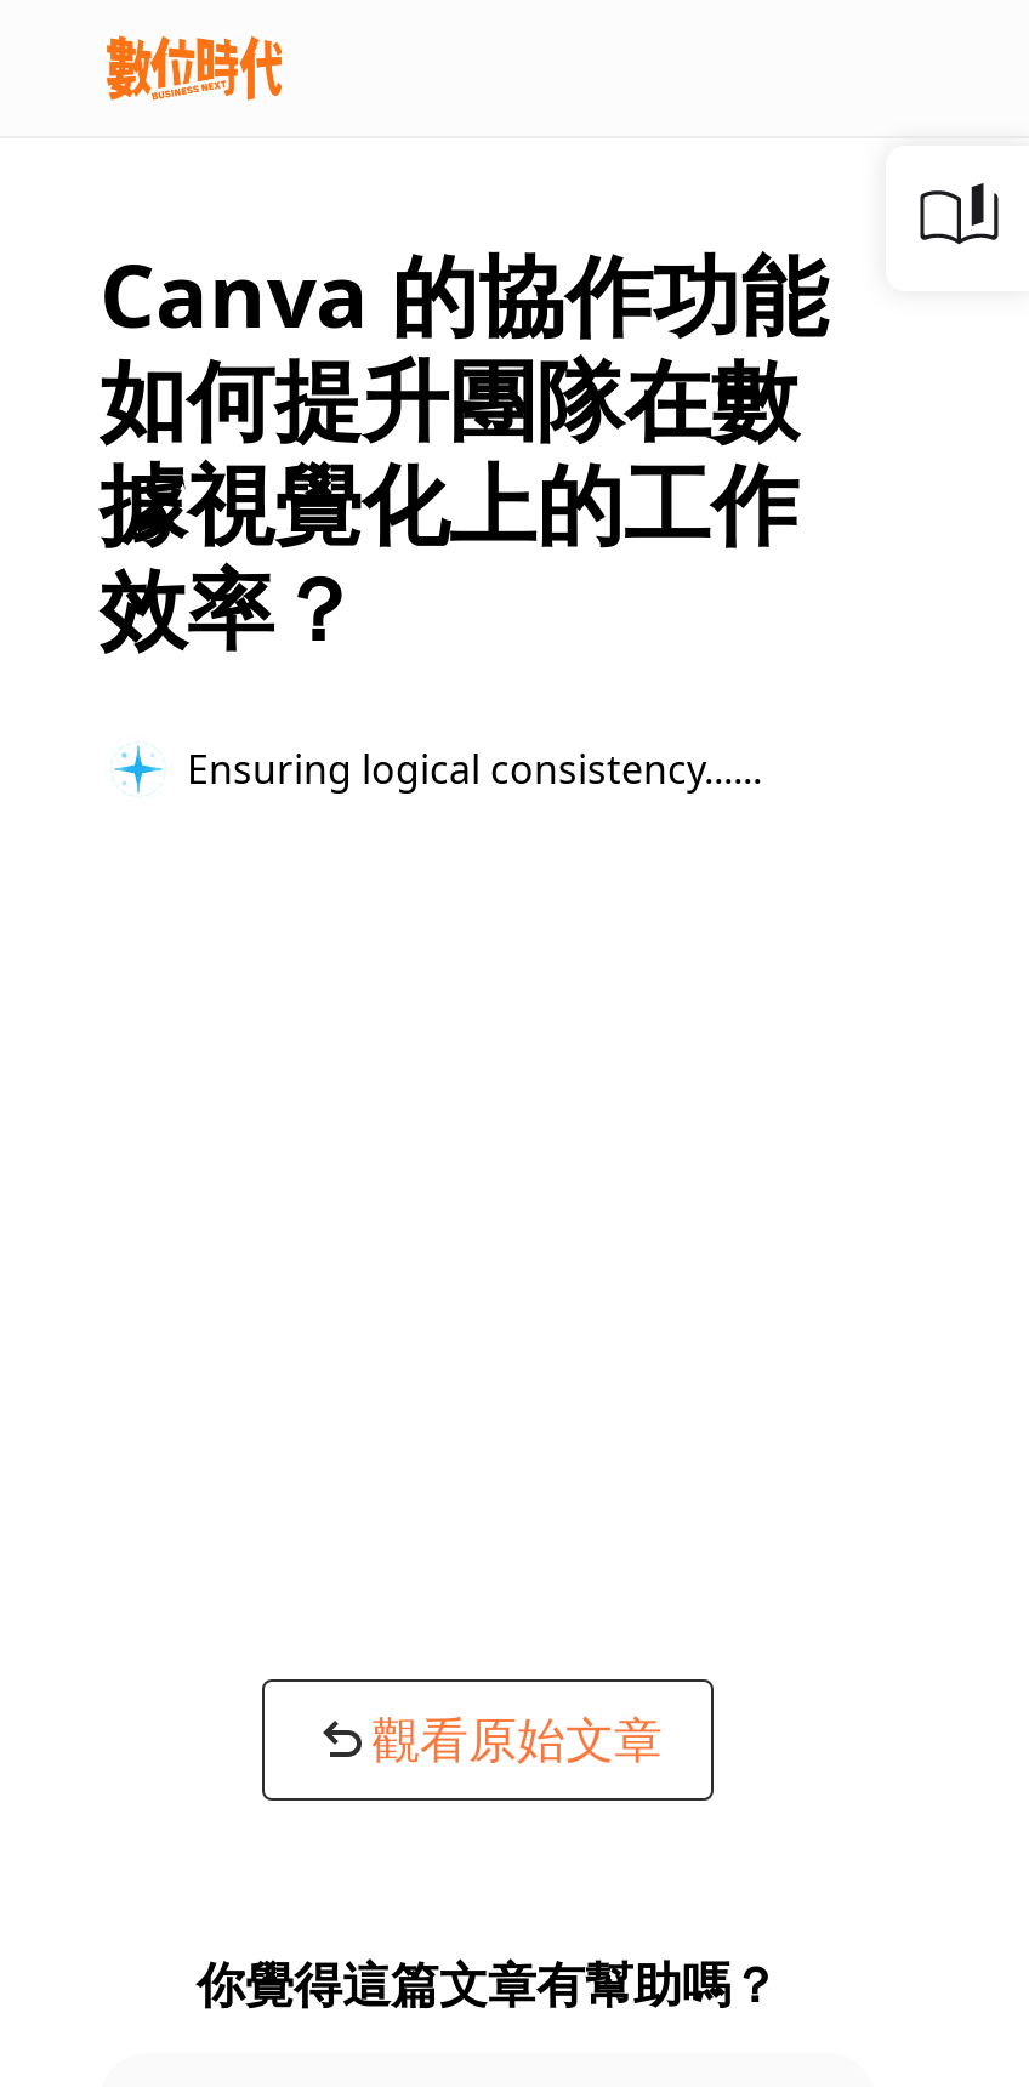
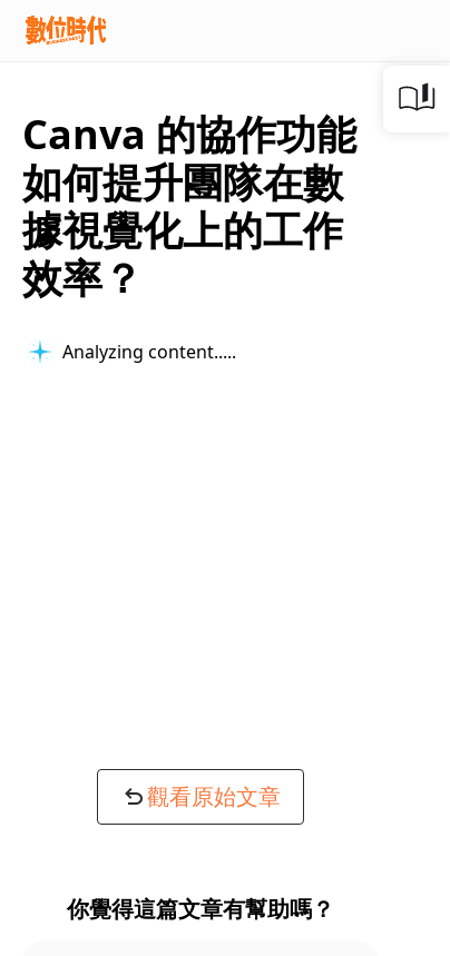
[187,741,733,795] Ensuring logical consistency... -> [62,339,227,363] Analyzing content...

